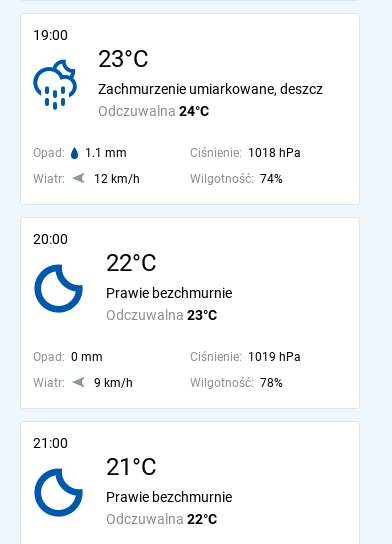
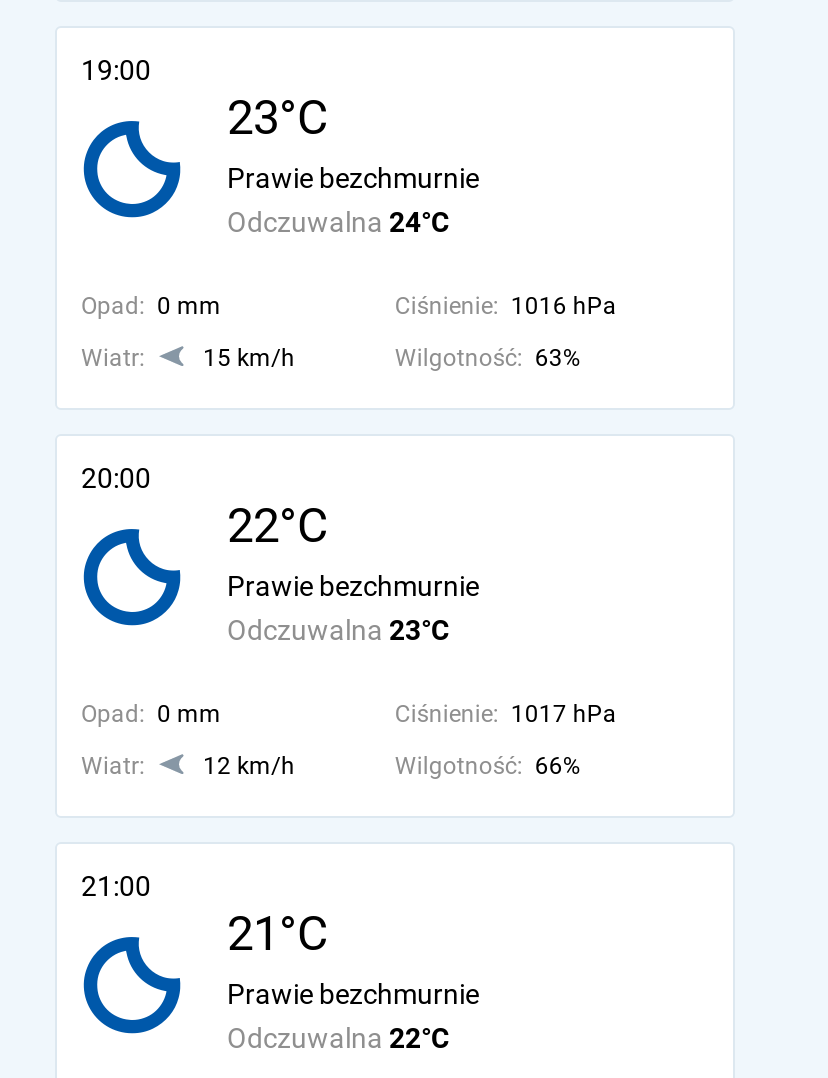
[33,58,323,110] [image] | Zachmurzenie umiarkowane, deszcz -> [85,118,479,220] [image] | Prawie bezchmurnie
[33,146,301,160] Opad: | 1.1 mm | Ciśnienie: 1018 hPa -> [81,292,617,320] Opad: 0 mm | Ciśnienie: 1016 hPa
[94,172,140,186] 12 km/h -> [203,344,295,372] 15 km/h
[190,172,283,186] Wilgotność: 74% -> [395,344,581,372] Wilgotność: 63%
[190,350,301,364] Ciśnienie: 1019 hPa -> [395,700,617,728] Ciśnienie: 1017 hPa
[94,376,133,390] 9 km/h -> [203,752,295,780] 12 km/h
[190,376,283,390] Wilgotność: 78% -> [395,752,581,780] Wilgotność: 66%

